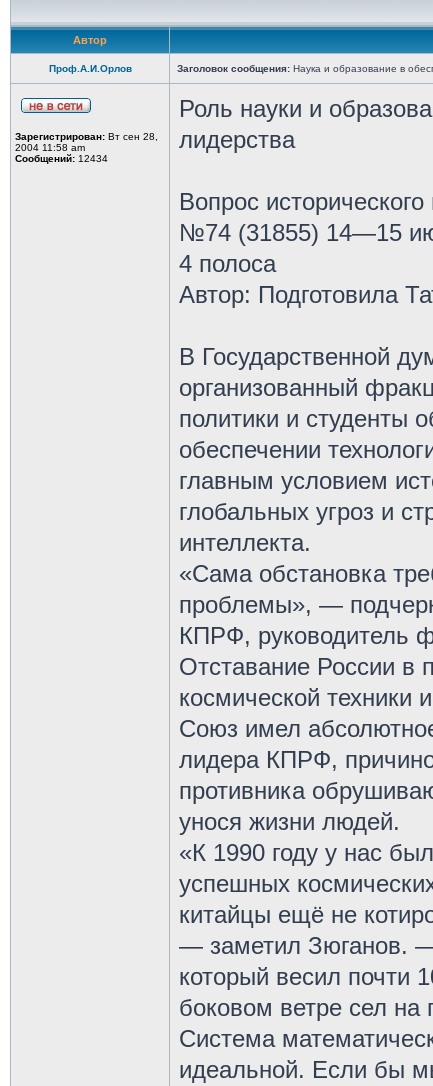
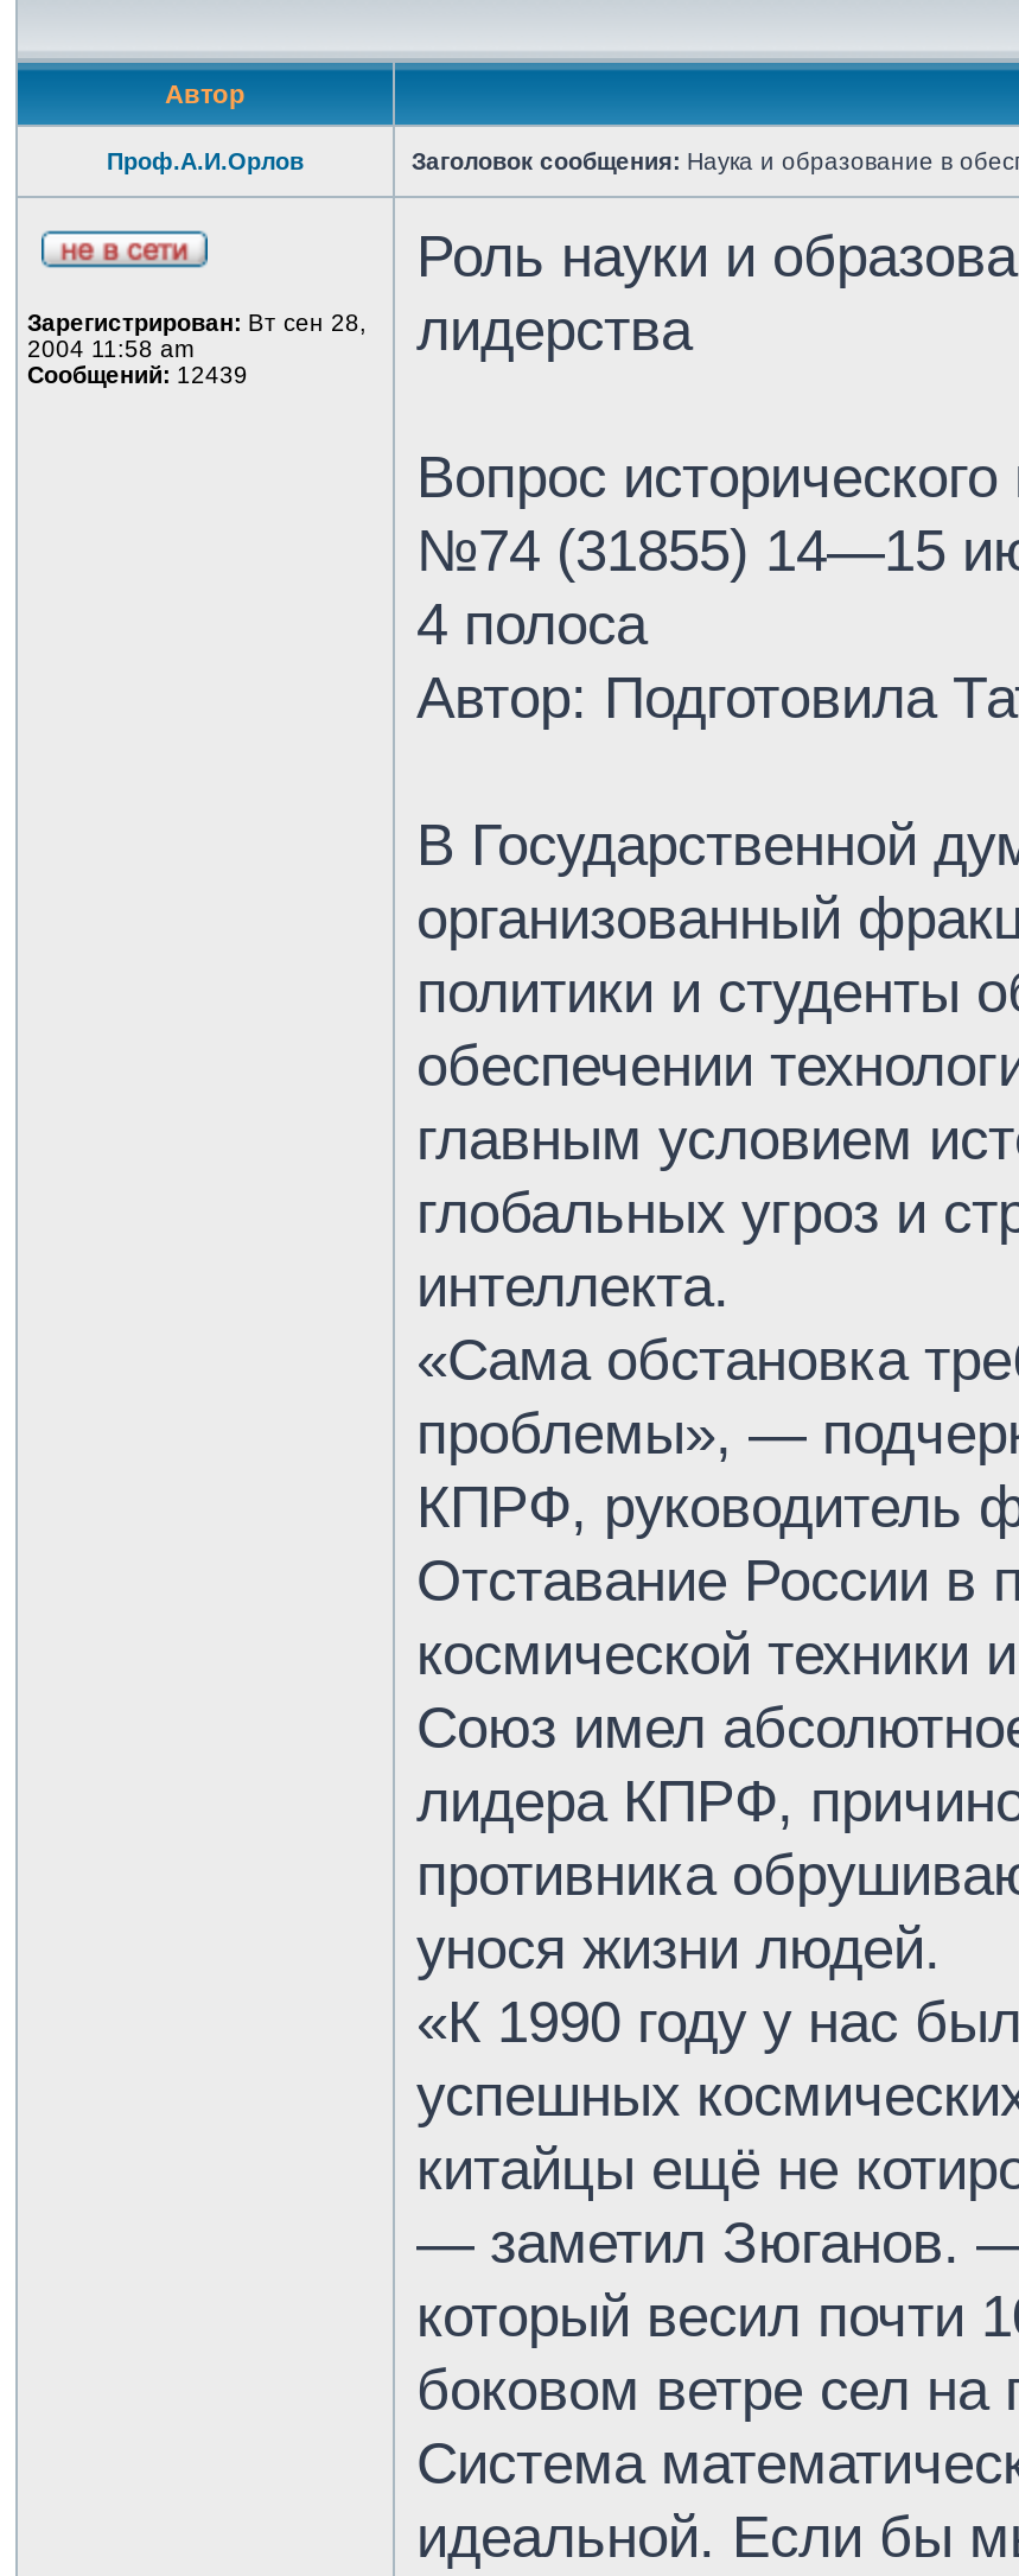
[15,153,108,164] Сообщений: 12434 -> [27,362,248,388] Сообщений: 12439

